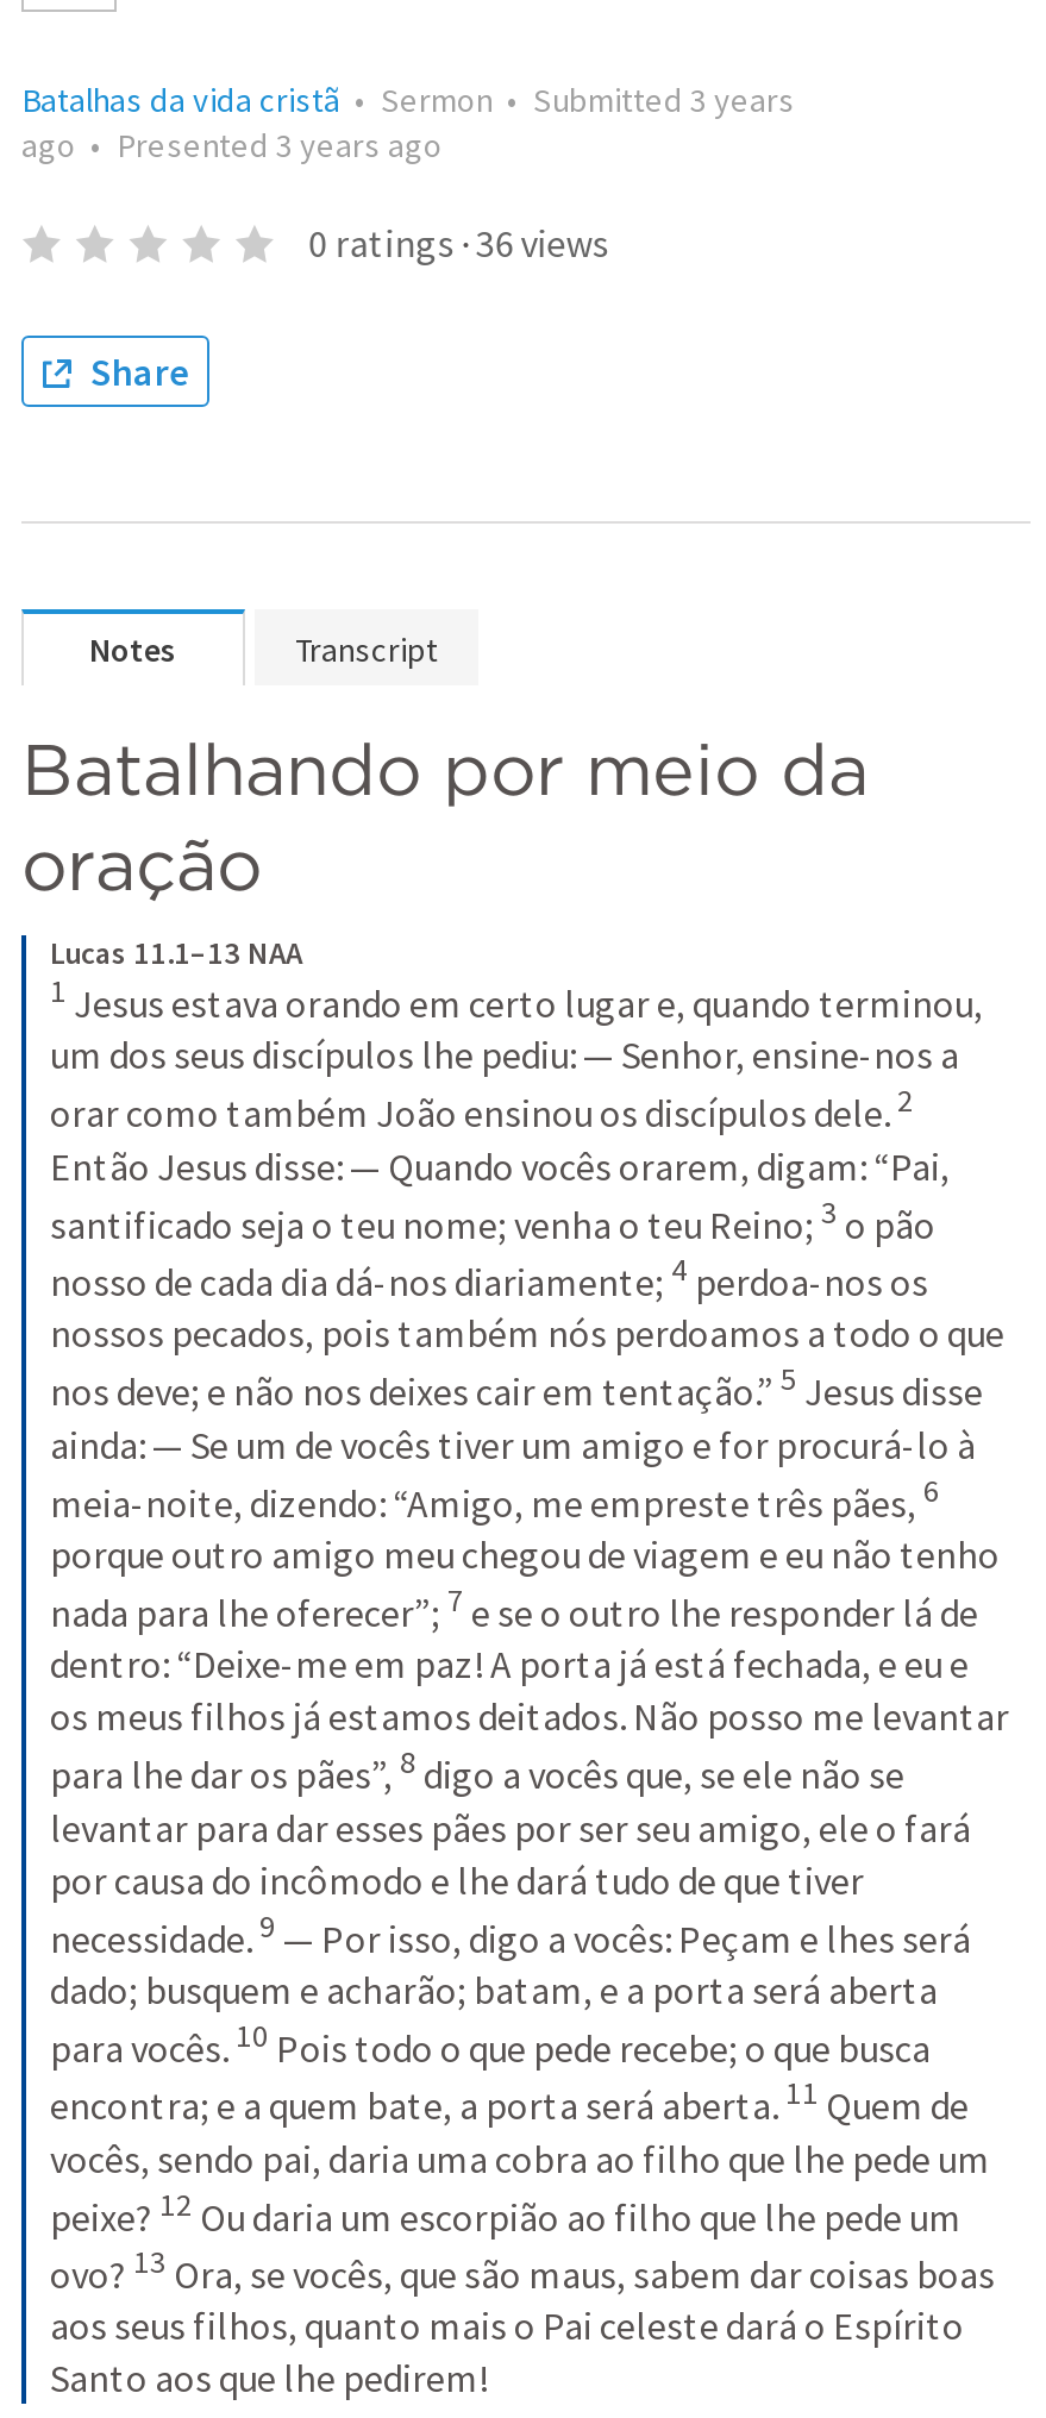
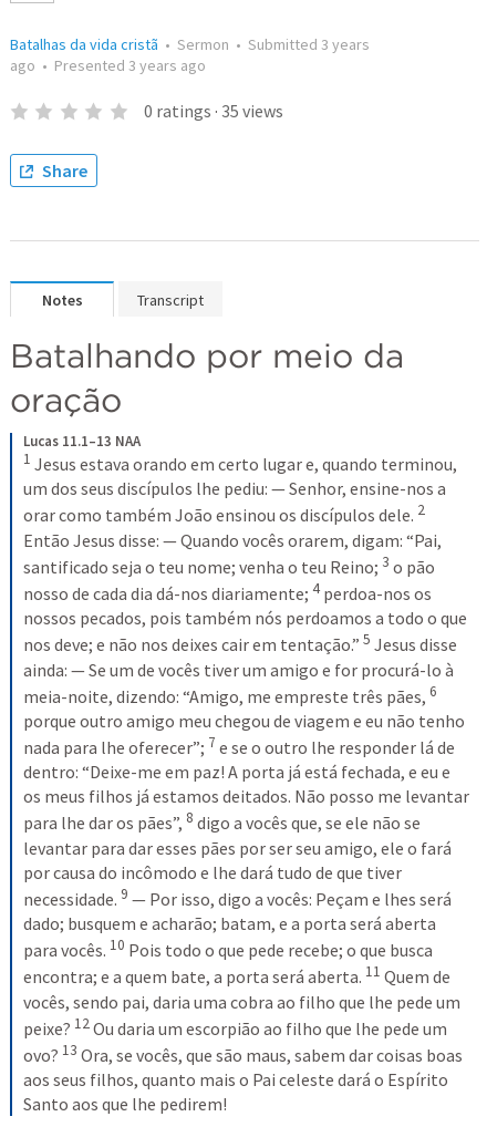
[309,219,609,267] 0 ratings · 36 views -> [144,100,283,122] 0 ratings · 35 views

